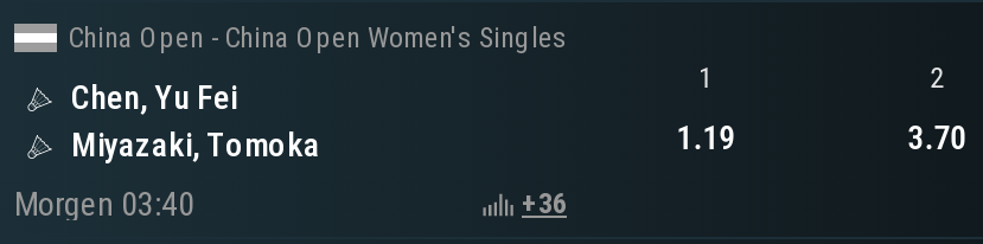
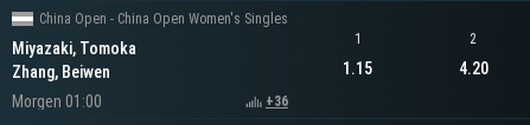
[71,79,237,117] Chen, Yu Fei -> none
moved [71,126,320,164] -> [12,39,136,58]: Miyazaki, Tomoka
[676,118,736,156] 1.19 -> [343,59,373,77] 1.15
[908,118,967,156] 3.70 -> [459,59,488,77] 4.20
[14,185,194,223] Morgen 03:40 -> [12,63,110,111] Zhang, Beiwen | Morgen 01:00

